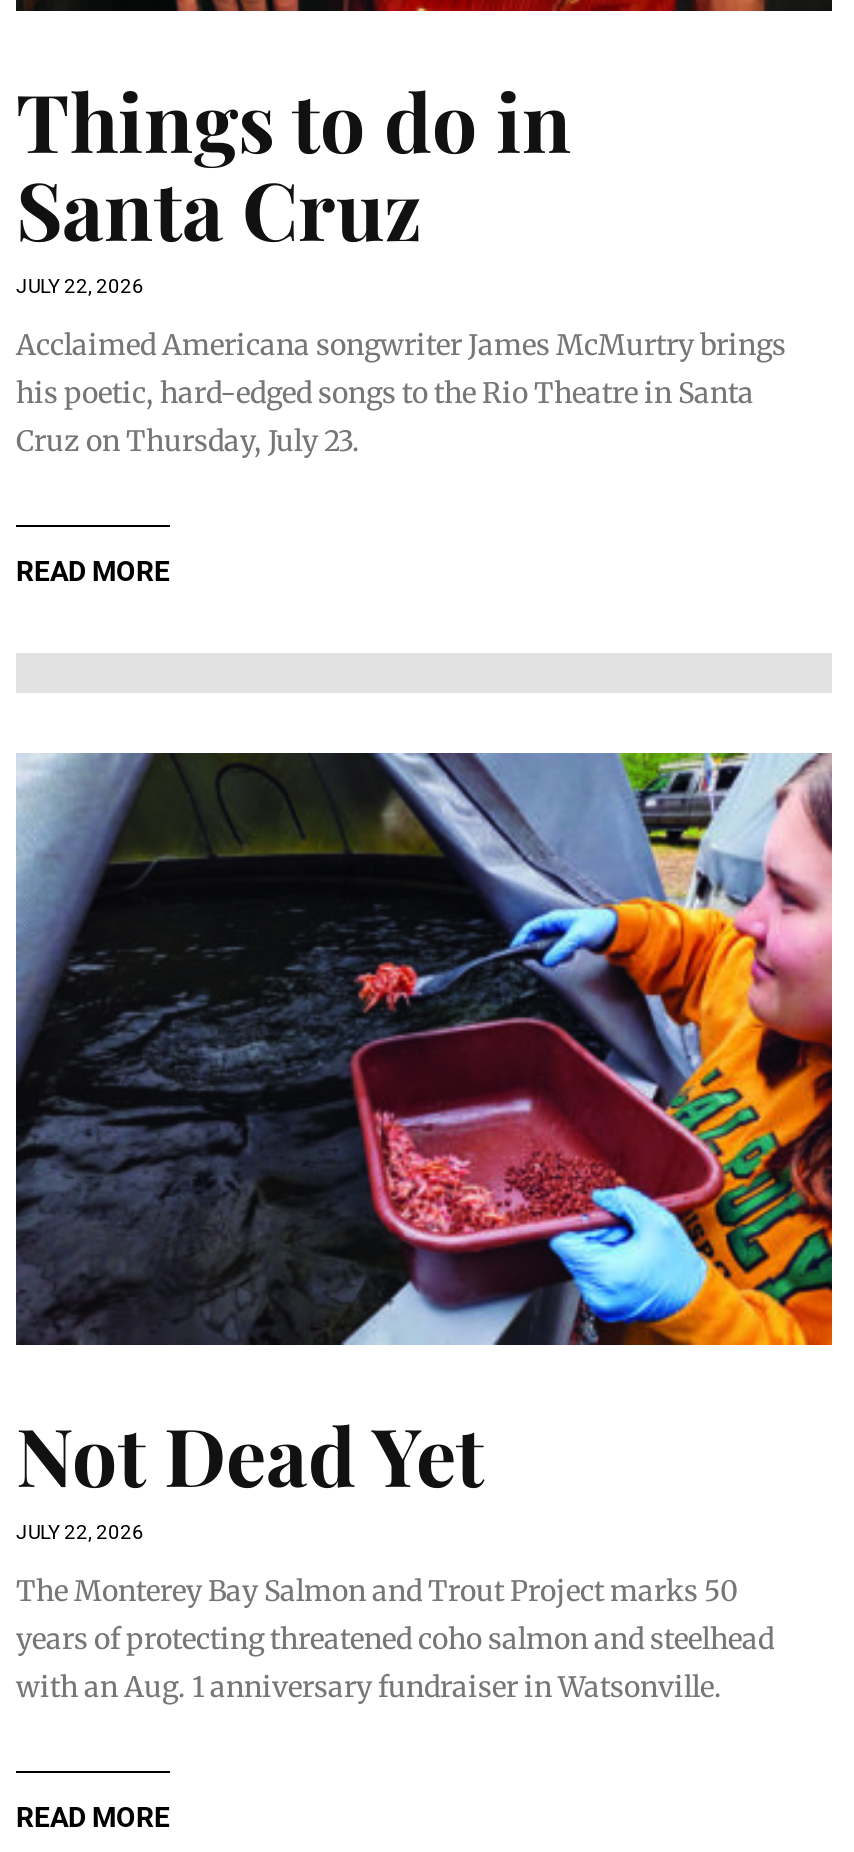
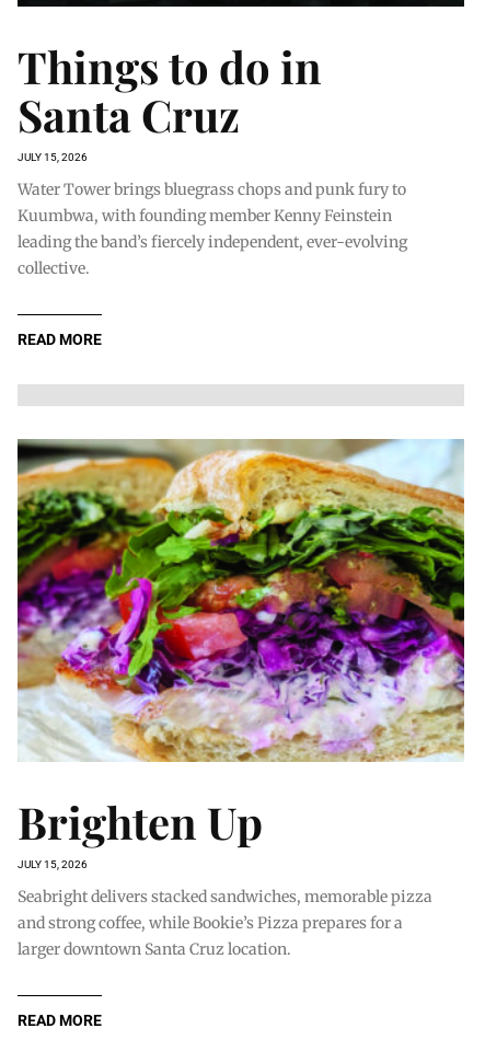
[16,275,144,297] JULY 22, 2026 -> [18,151,88,163] JULY 15, 2026
[16,327,786,459] Acclaimed Americana songwriter James McMurtry brings | his poetic, hard-edged songs to the Rio Theatre in Santa | Cruz on Thursday, July 23. -> [18,179,407,278] Water Tower brings bluegrass chops and punk fury to | Kuumbwa, with founding member Kenny Feinstein | leading the band’s fiercely independent, ever-evolving | collective.
[14,750,834,1543] [image] | Not Dead Yet | JULY 22, 2026 -> [16,438,465,871] [image] | Brighten Up | JULY 15, 2026
[16,1573,774,1705] The Monterey Bay Salmon and Trout Project marks 50 | years of protecting threatened coho salmon and steelhead | with an Aug. 1 anniversary fundraiser in Watsonville. -> [18,887,432,960] Seabright delivers stacked sandwiches, memorable pizza | and strong coffee, while Bookie’s Pizza prepares for a | larger downtown Santa Cruz location.

